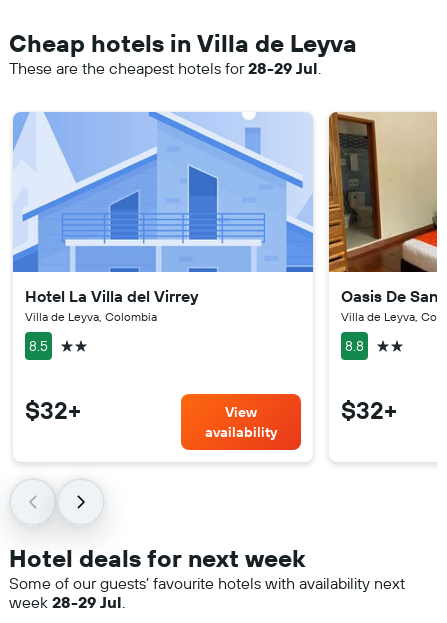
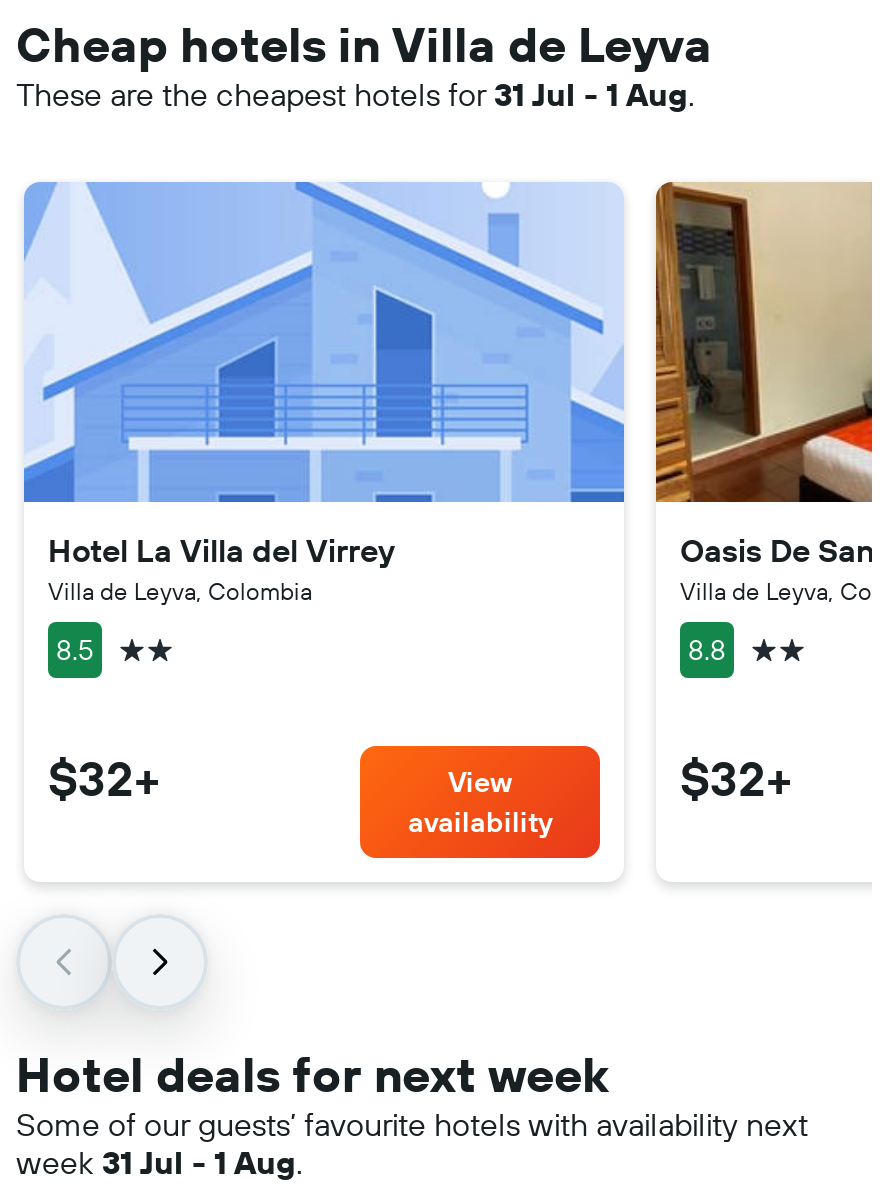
[9,58,321,78] These are the cheapest hotels for 28-29 Jul. -> [16,74,694,114] These are the cheapest hotels for 31 Jul - 1 Aug.
[9,592,125,612] week 28-29 Jul. -> [16,1142,302,1182] week 31 Jul - 1 Aug.

